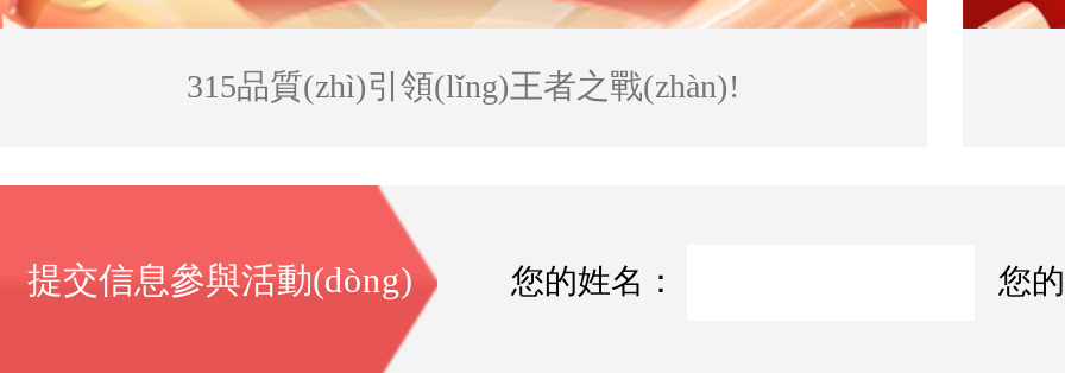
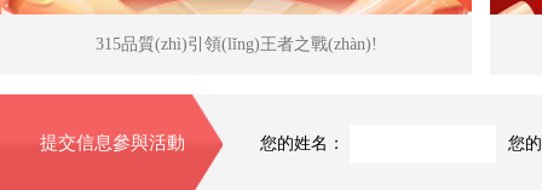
[27,261,412,299] 提交信息參與活動(dòng) -> [39,133,184,152] 提交信息參與活動

